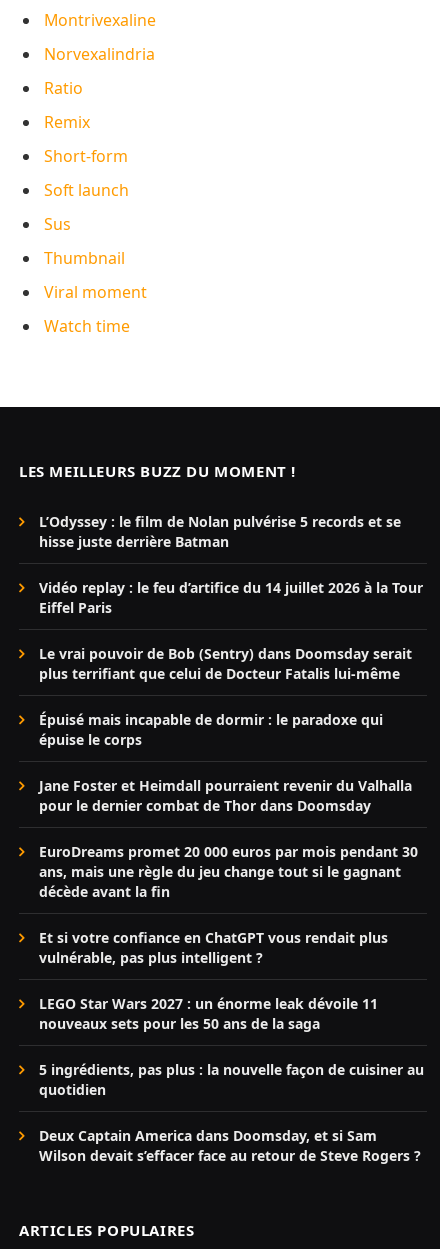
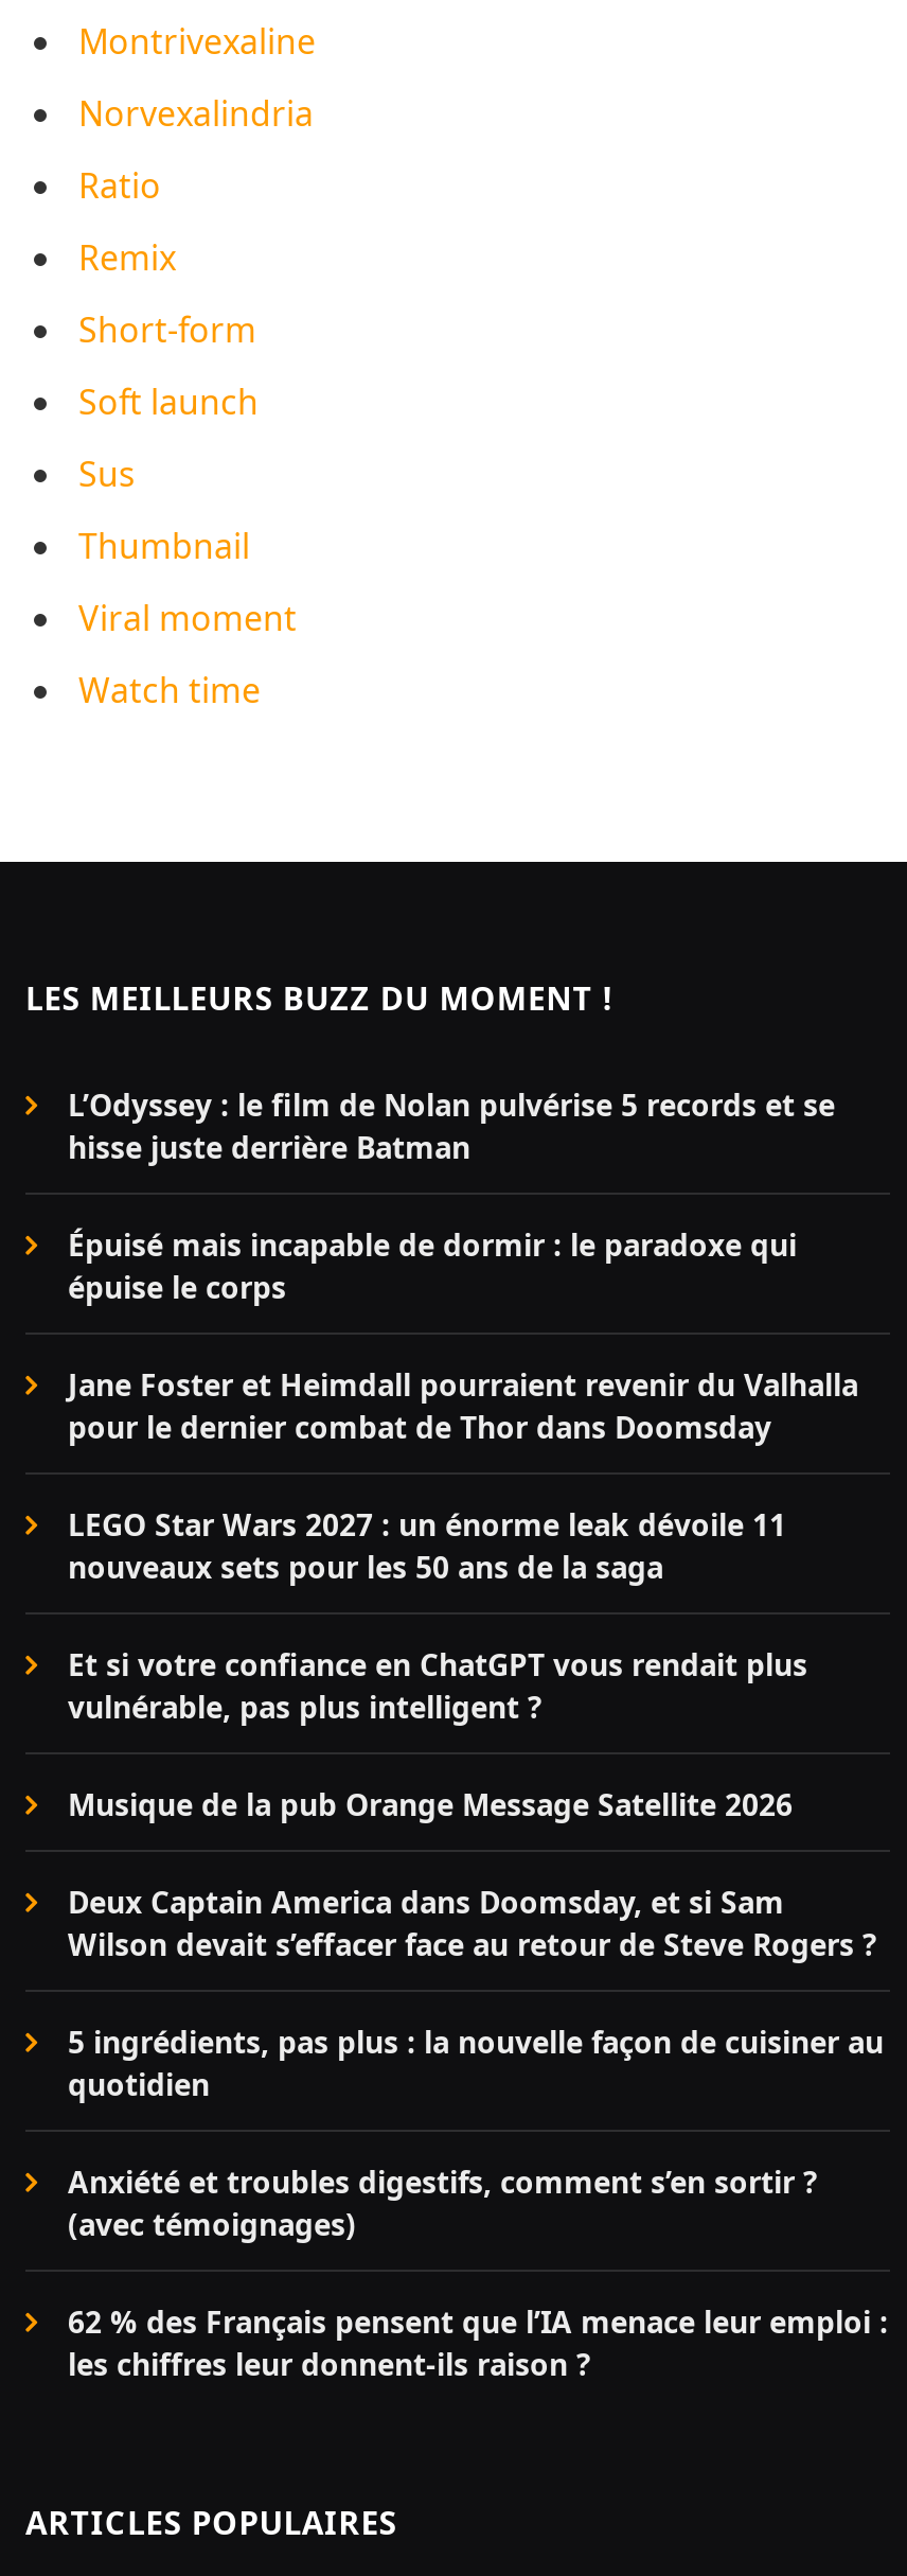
[39,578,423,683] Vidéo replay : le feu d’artifice du 14 juillet 2026 à la Tour | Eiffel Paris | Le vrai pouvoir de Bob (Sentry) dans Doomsday serait | plus terrifiant que celui de Docteur Fatalis lui-même -> none
moved [39,710,412,815] -> [68,1224,858,1447]: Épuisé mais incapable de dormir : le paradoxe qui | épuise le corps | Jane Foster et Heimdall pourraient revenir du Valhalla | pour le dernier combat de Thor dans Doomsday
[39,842,418,901] EuroDreams promet 20 000 euros par mois pendant 30 | ans, mais une règle du jeu change tout si le gagnant | décède avant la fin -> none
moved [39,928,388,967] -> [68,1644,807,1727]: Et si votre confiance en ChatGPT vous rendait plus | vulnérable, pas plus intelligent ?
none -> [68,1784,793,1824] Musique de la pub Orange Message Satellite 2026
moved [39,994,378,1033] -> [68,1504,786,1587]: LEGO Star Wars 2027 : un énorme leak dévoile 11 | nouveaux sets pour les 50 ans de la saga
moved [39,1060,424,1099] -> [68,2022,884,2104]: 5 ingrédients, pas plus : la nouvelle façon de cuisiner au | quotidien
none -> [68,2162,888,2384] Anxiété et troubles digestifs, comment s’en sortir ? | (avec témoignages) | 62 % des Français pensent que l’IA menace leur emploi : | les chiffres leur donnent-ils raison ?
moved [39,1126,421,1165] -> [68,1882,877,1964]: Deux Captain America dans Doomsday, et si Sam | Wilson devait s’effacer face au retour de Steve Rogers ?

